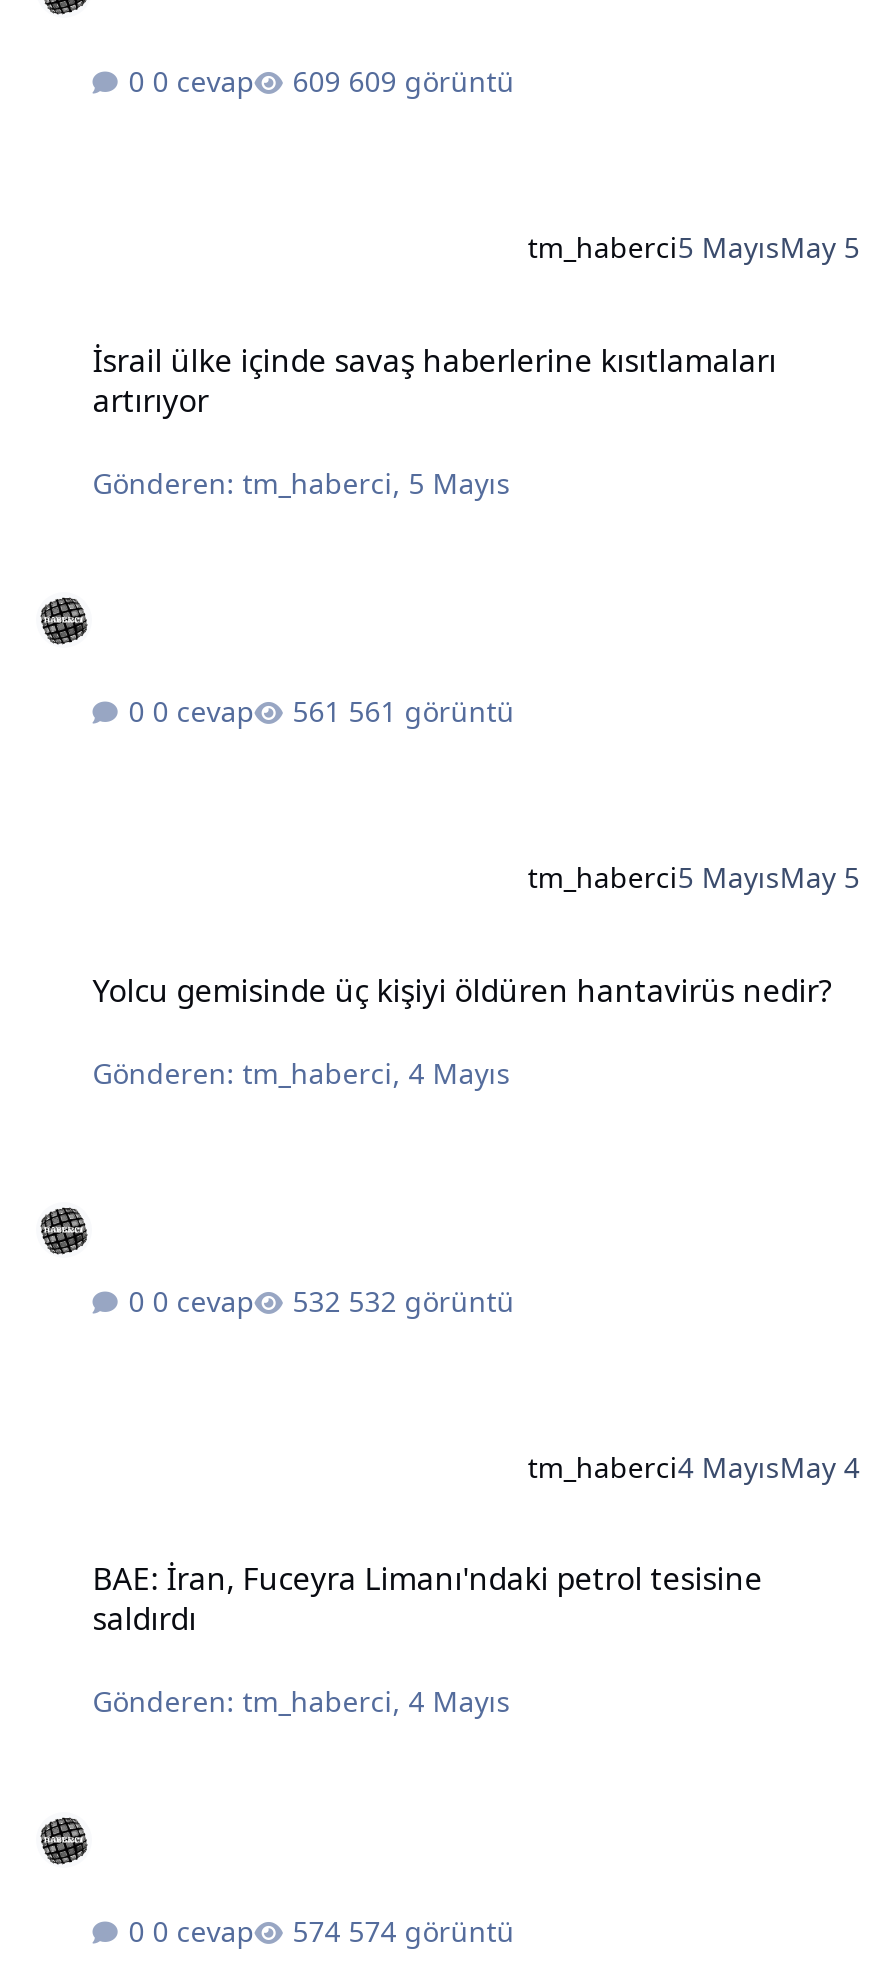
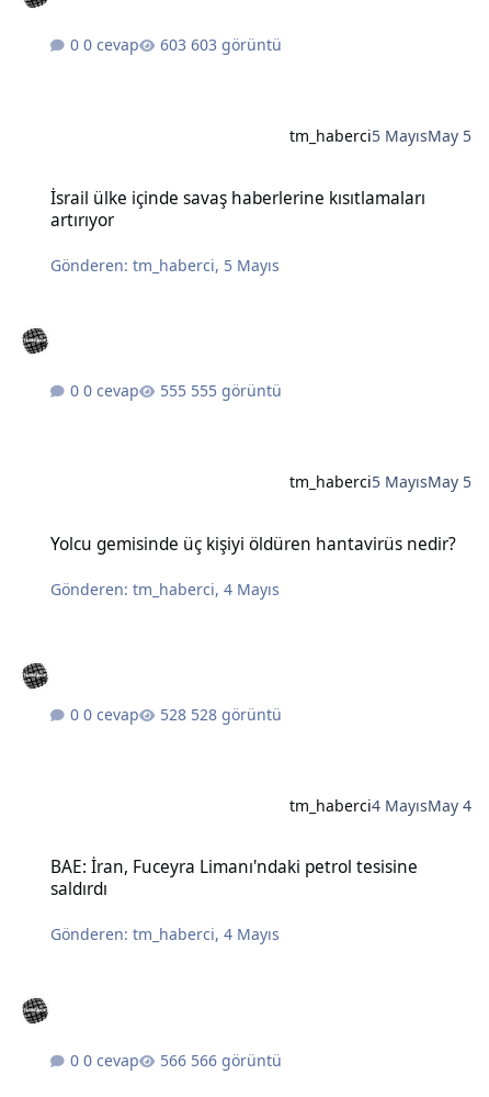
[348,63,514,101] 609 görüntü -> [191,34,282,55] 603 görüntü
[348,692,514,730] 561 görüntü -> [191,380,282,401] 555 görüntü
[348,1282,514,1320] 532 görüntü -> [191,704,282,725] 528 görüntü
[348,1912,514,1950] 574 görüntü -> [191,1050,282,1071] 566 görüntü

